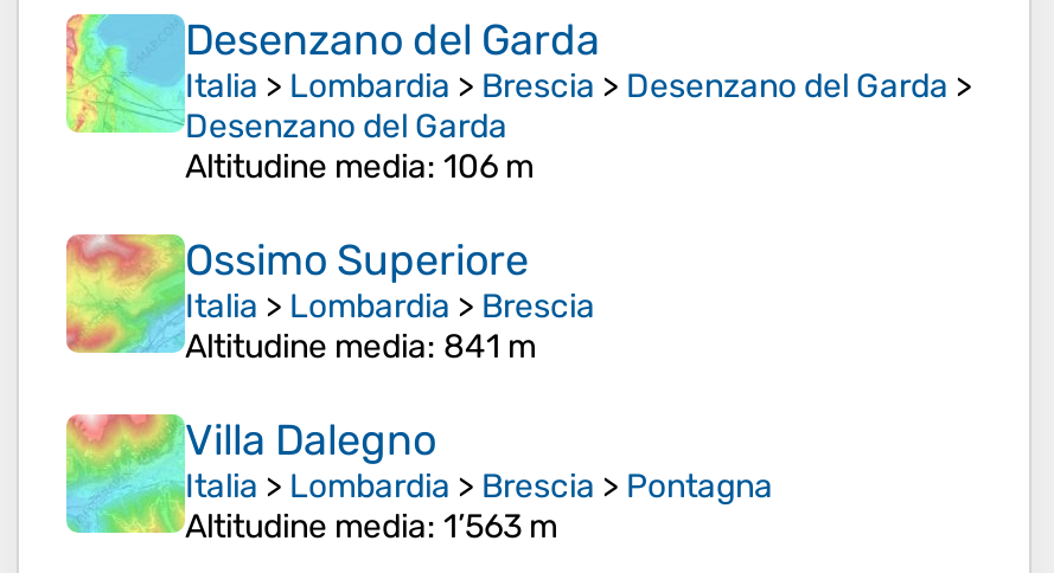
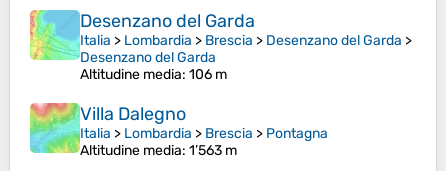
[64,232,595,367] [image] | Ossimo Superiore | Italia > Lombardia > Brescia | Altitudine media: 841 m -> none

